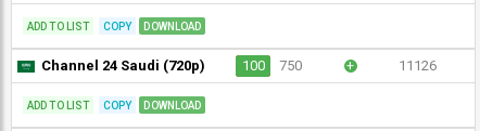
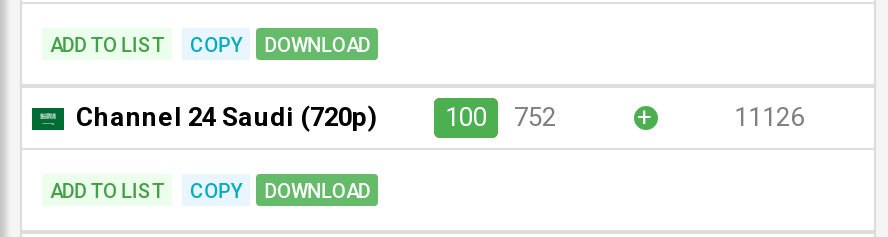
[242,57,302,74] 100 750 -> [445,102,556,132] 100 752

